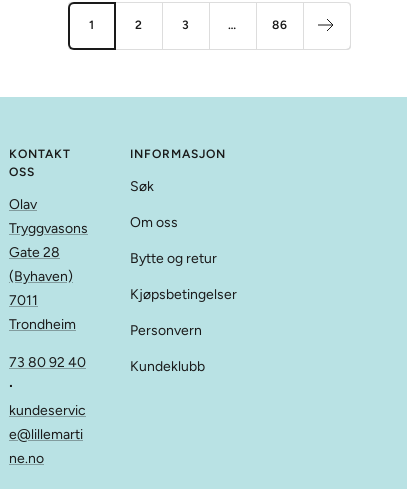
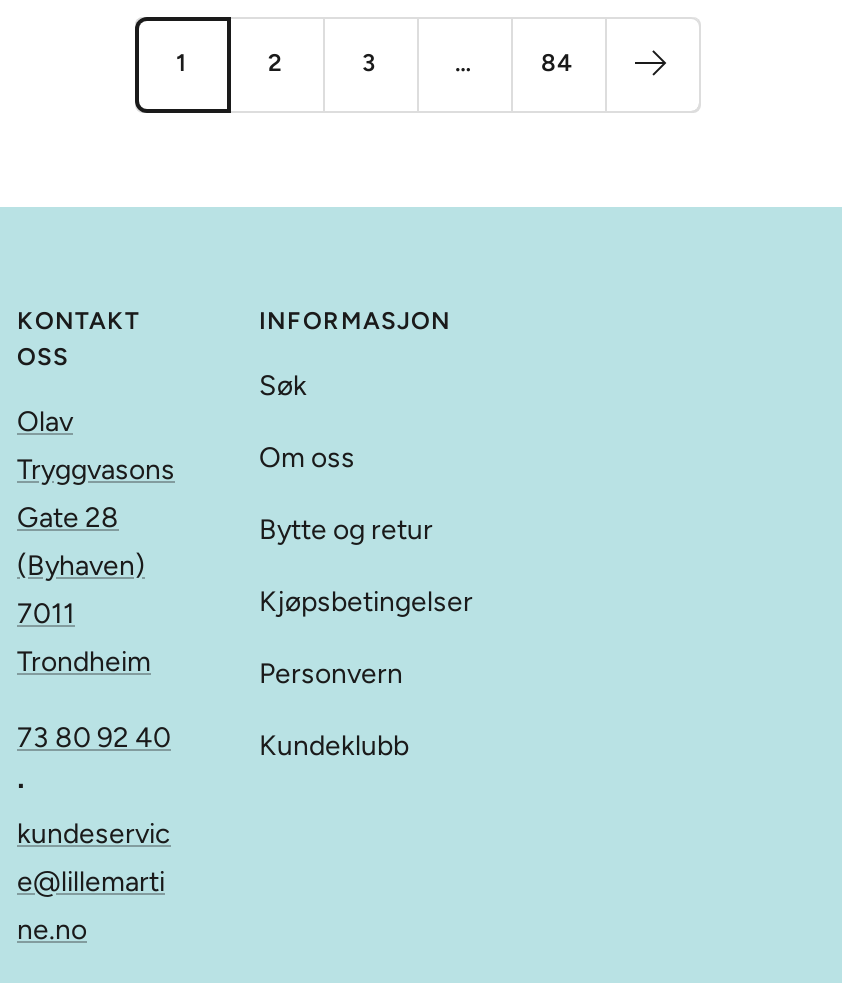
[271,18,287,32] 86 -> [541,48,575,76] 84

